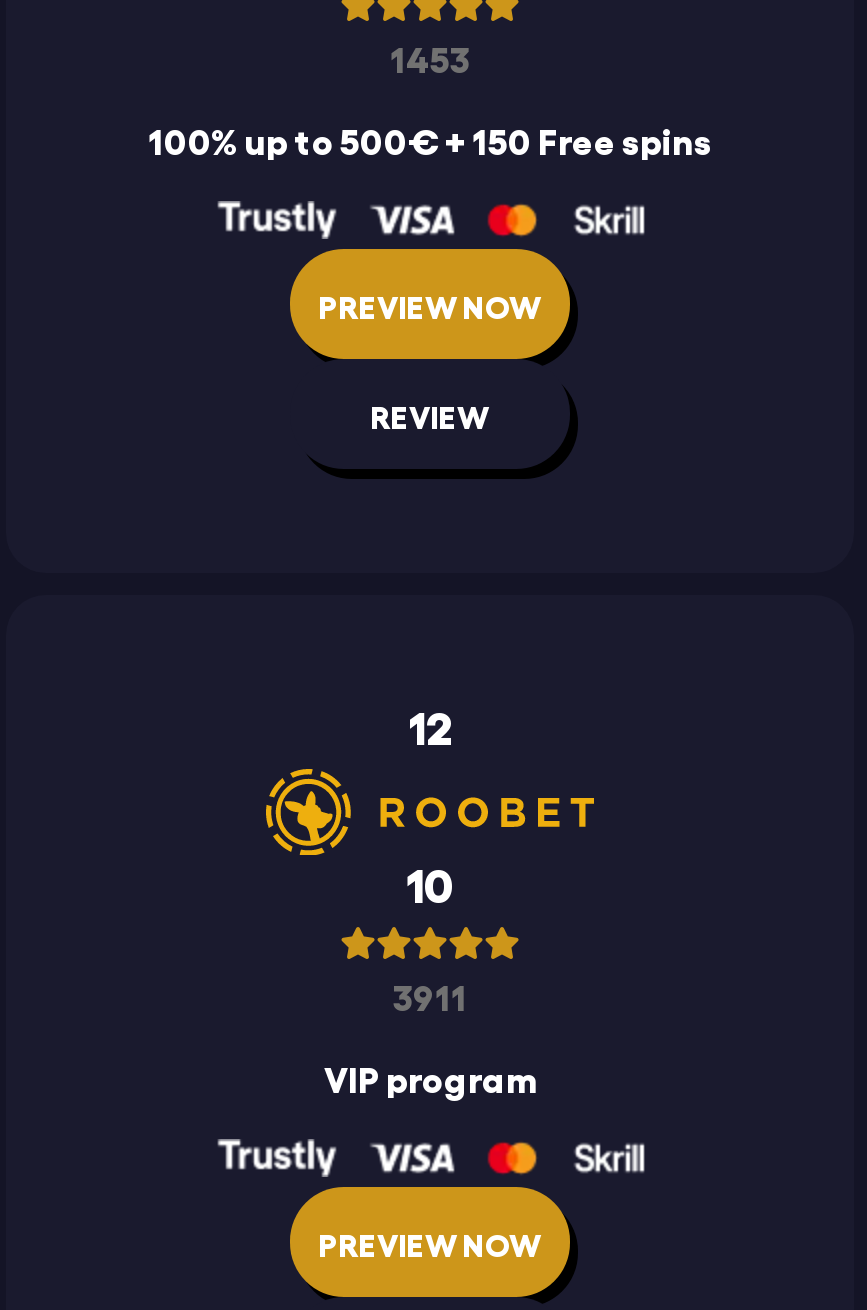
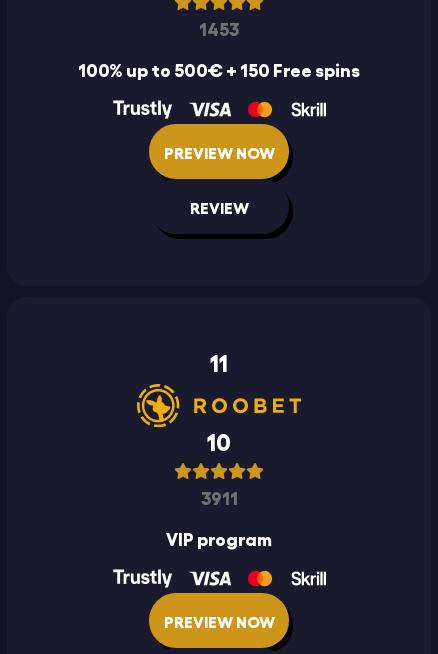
[408,697,452,753] 12 -> [210,348,228,376] 11

